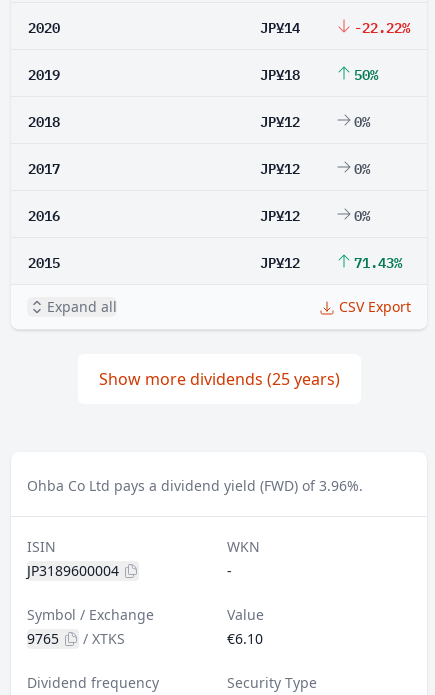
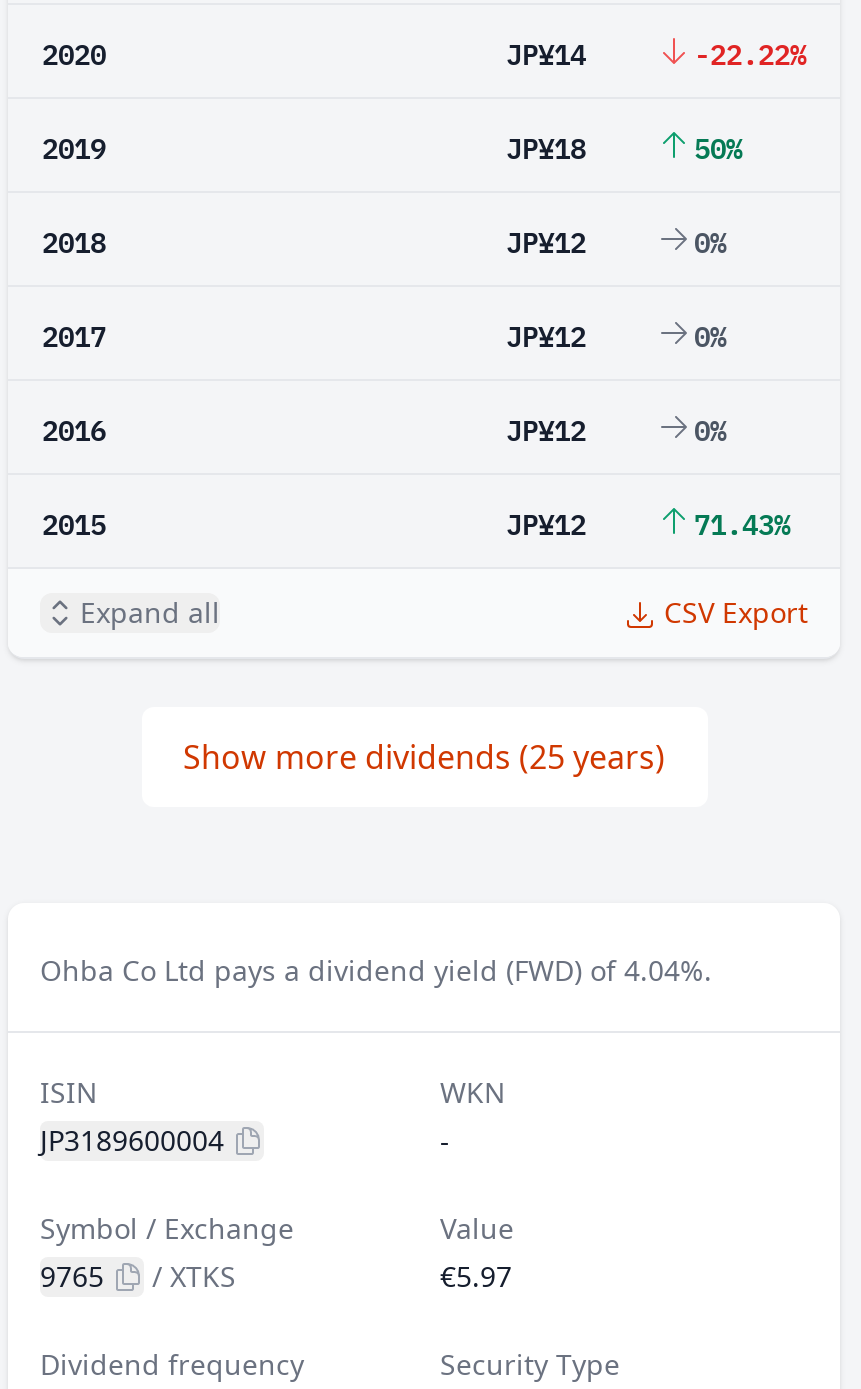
[27,476,363,495] Ohba Co Ltd pays a dividend yield (FWD) of 3.96%. -> [40,951,712,989] Ohba Co Ltd pays a dividend yield (FWD) of 4.04%.
[227,629,263,648] €6.10 -> [440,1257,512,1295] €5.97

